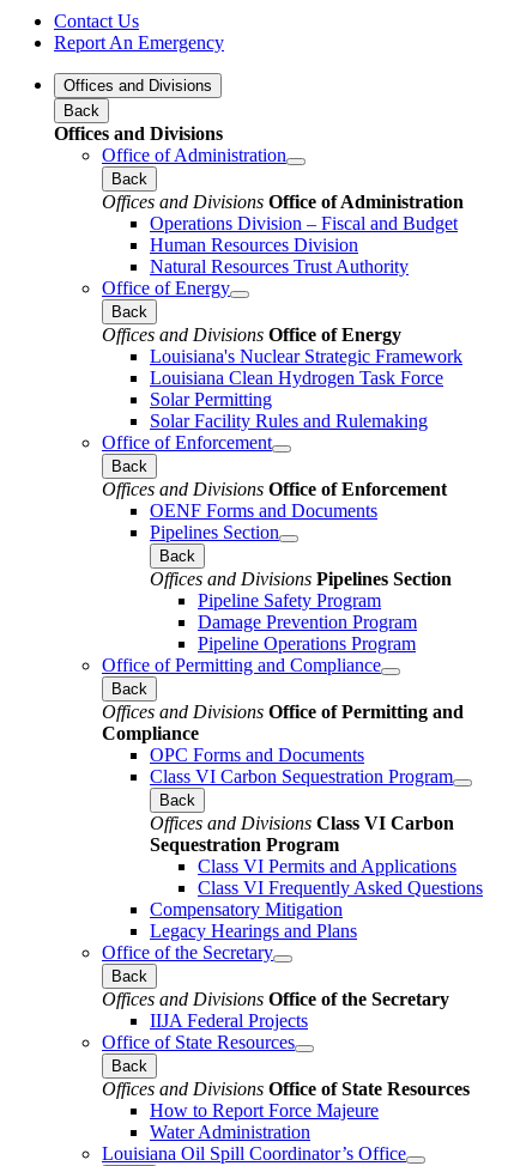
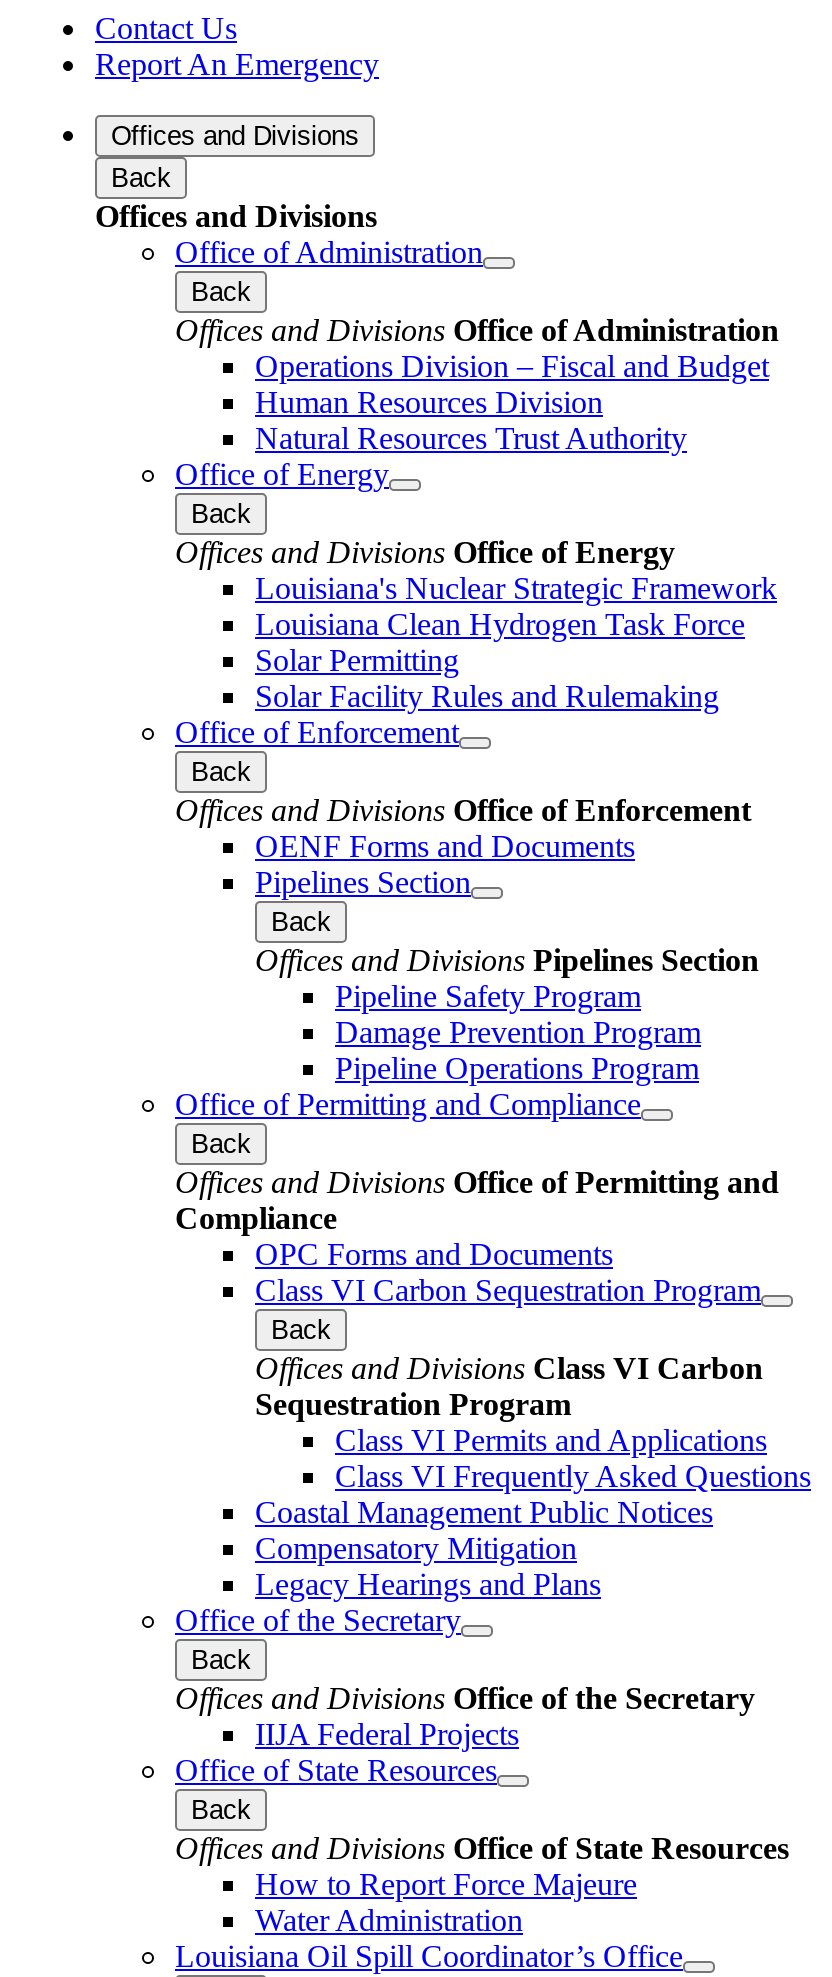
none -> [255,1494,713,1528] Coastal Management Public Notices

